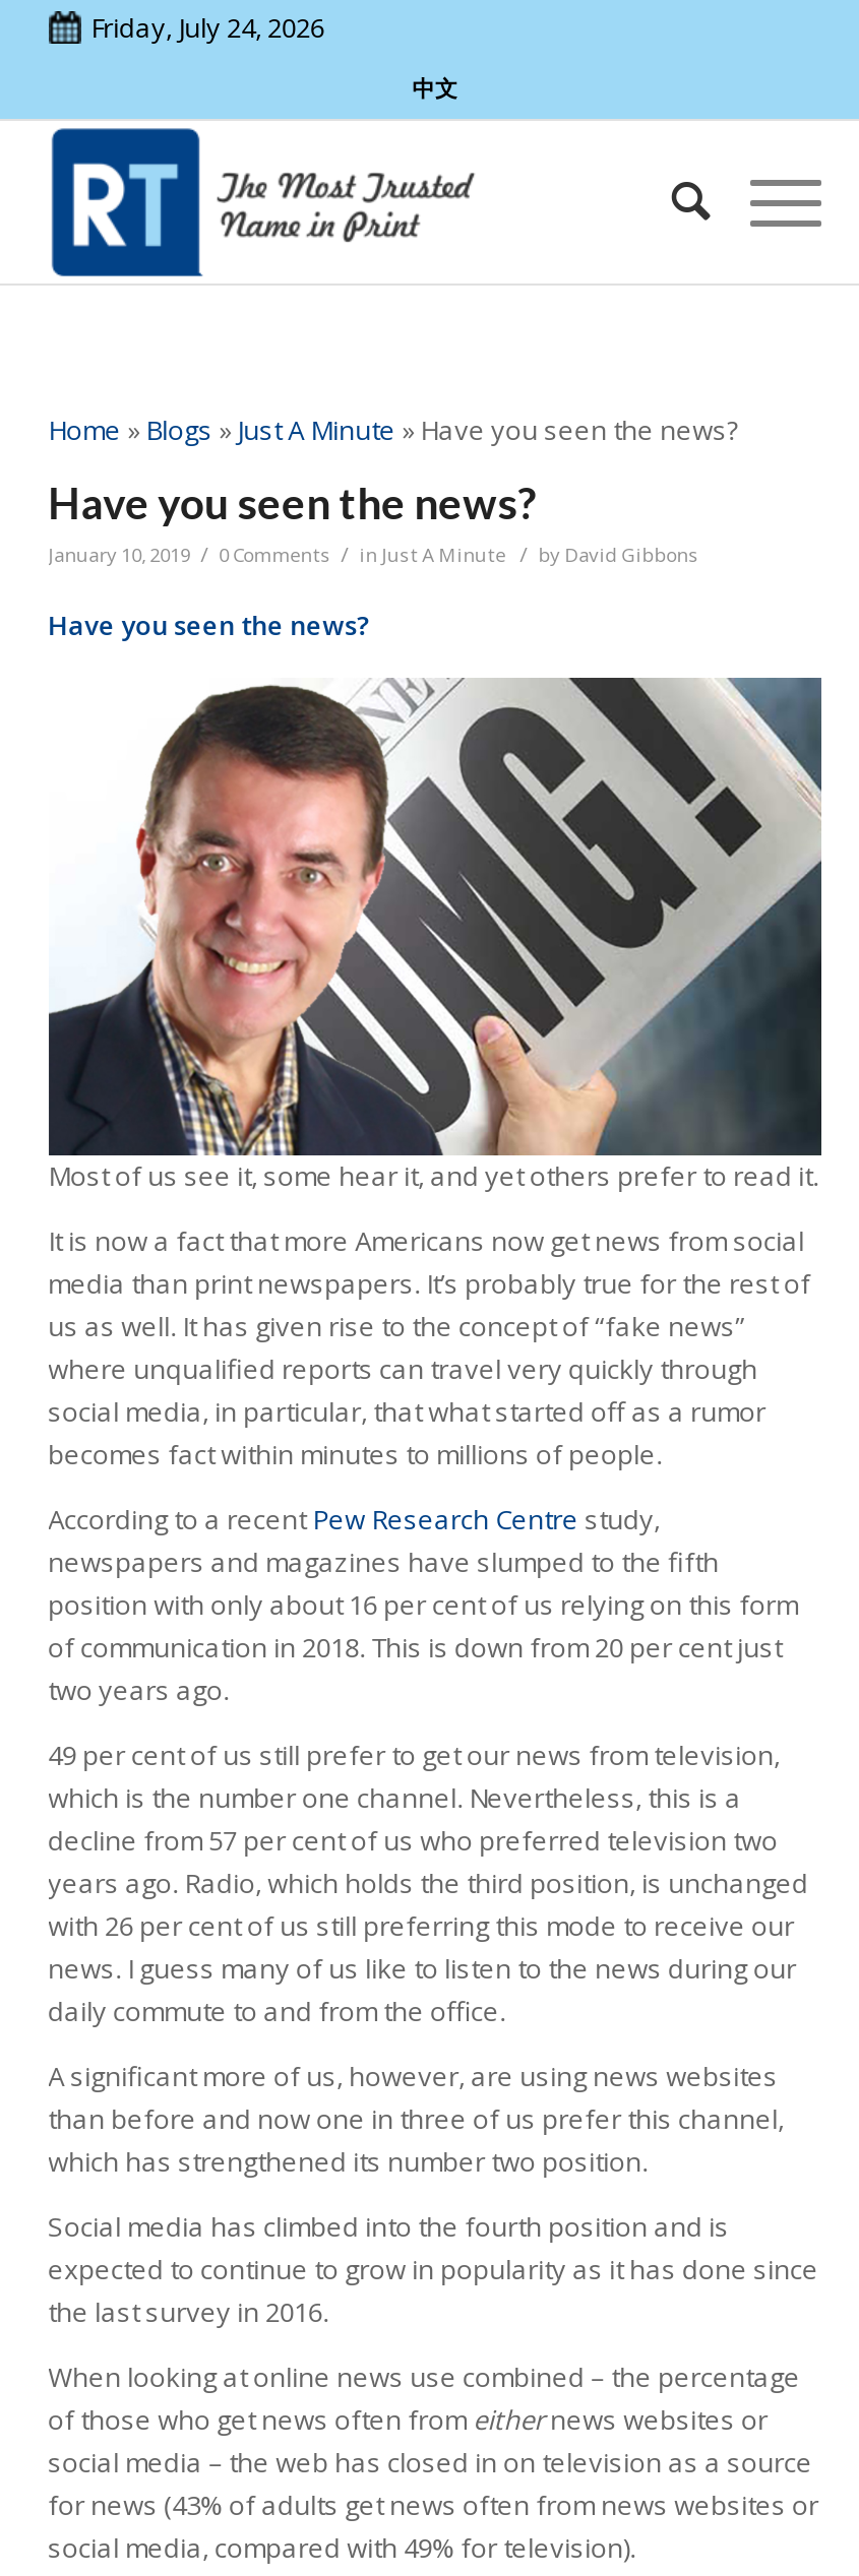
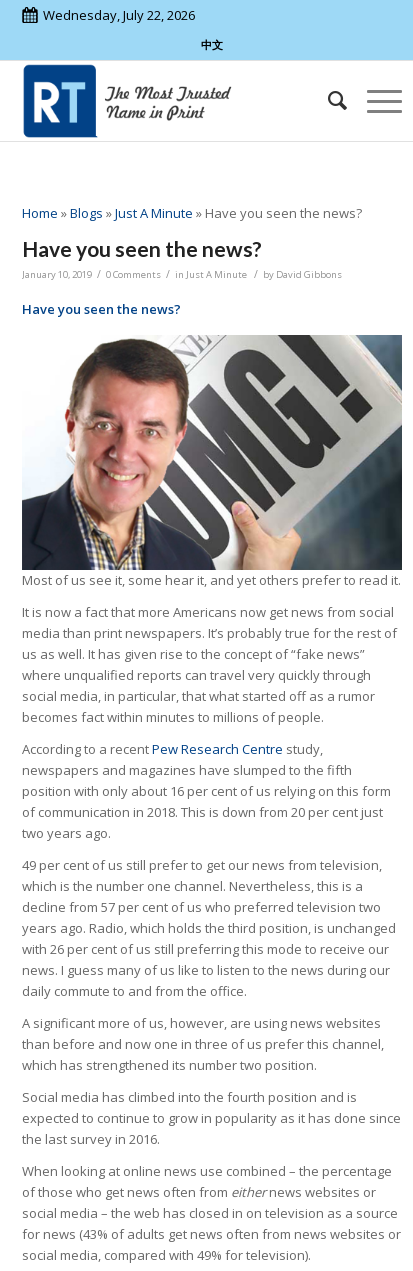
[91,9,324,46] Friday, July 24, 2026 -> [43,6,195,24] Wednesday, July 22, 2026

